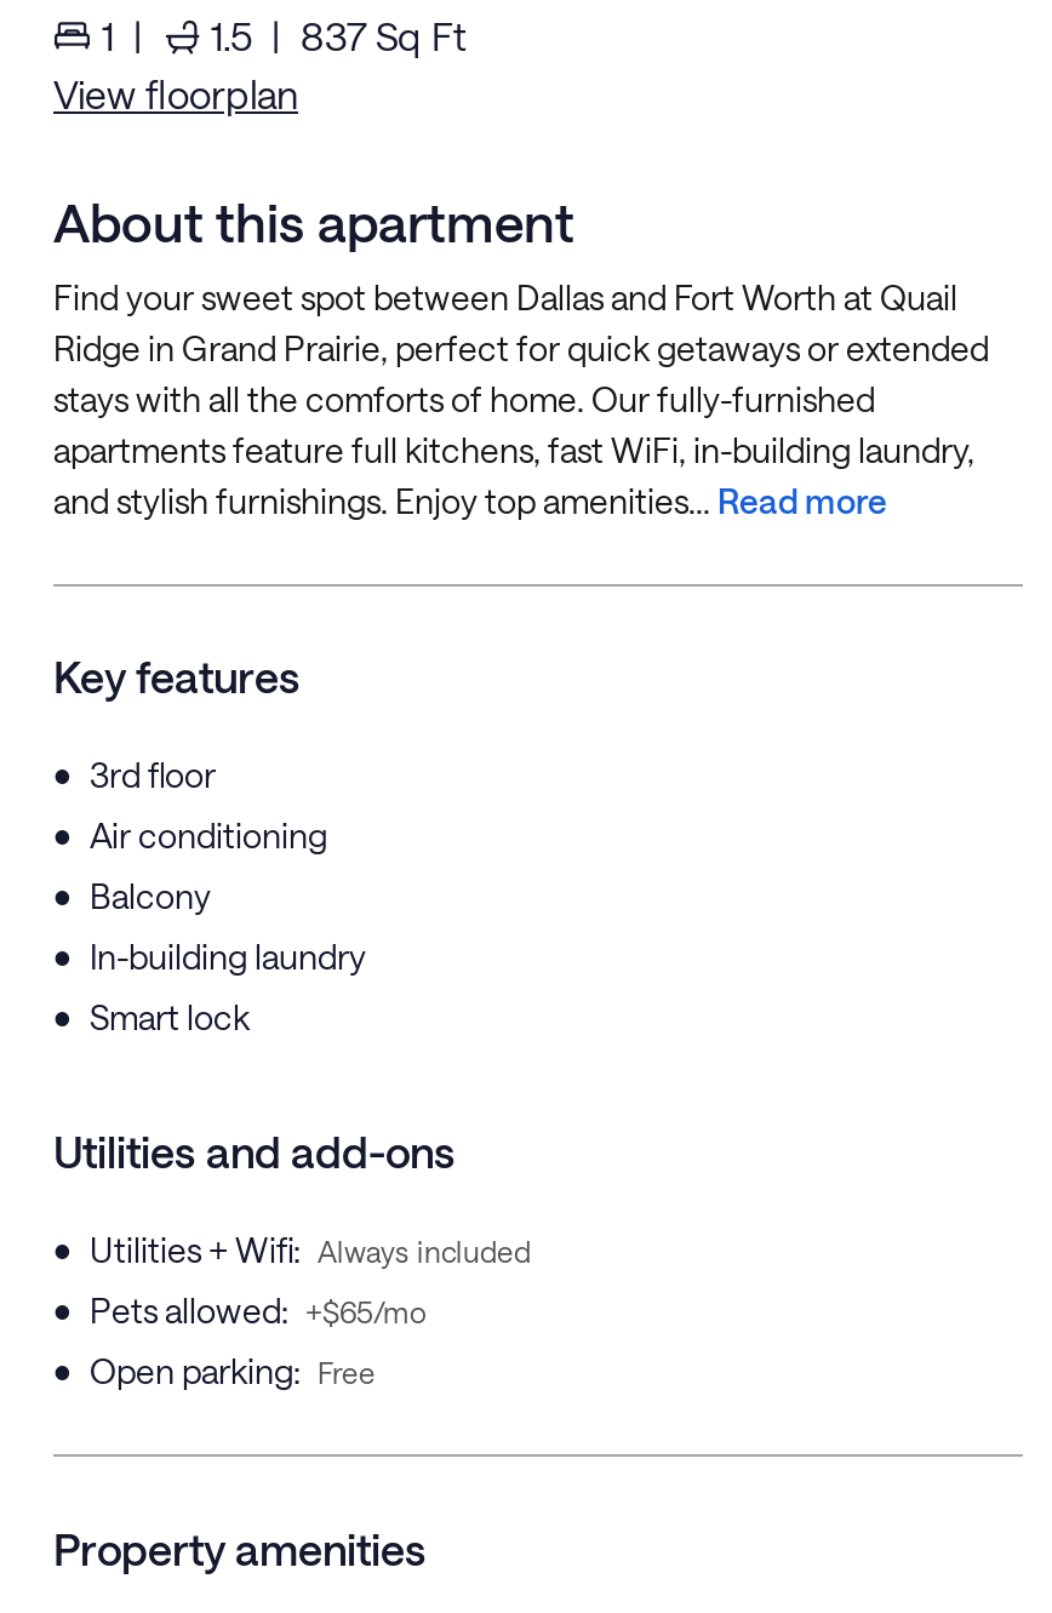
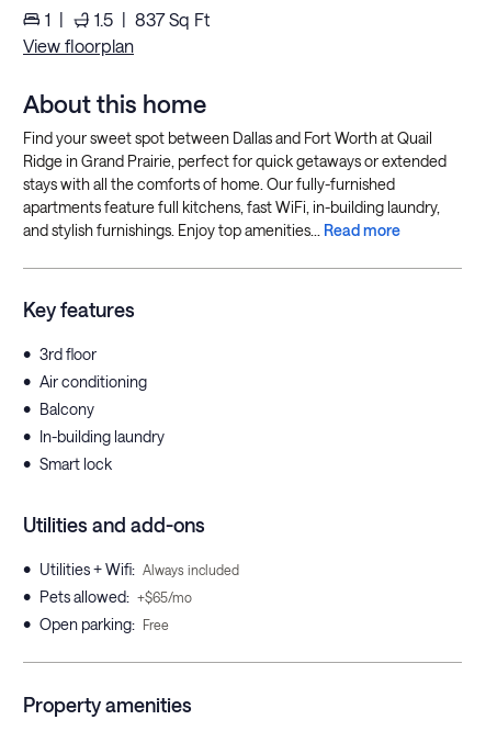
[53,189,574,252] About this apartment -> [23,89,206,117] About this home

